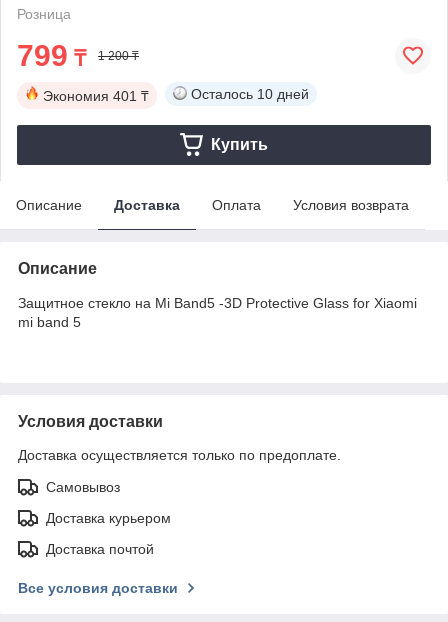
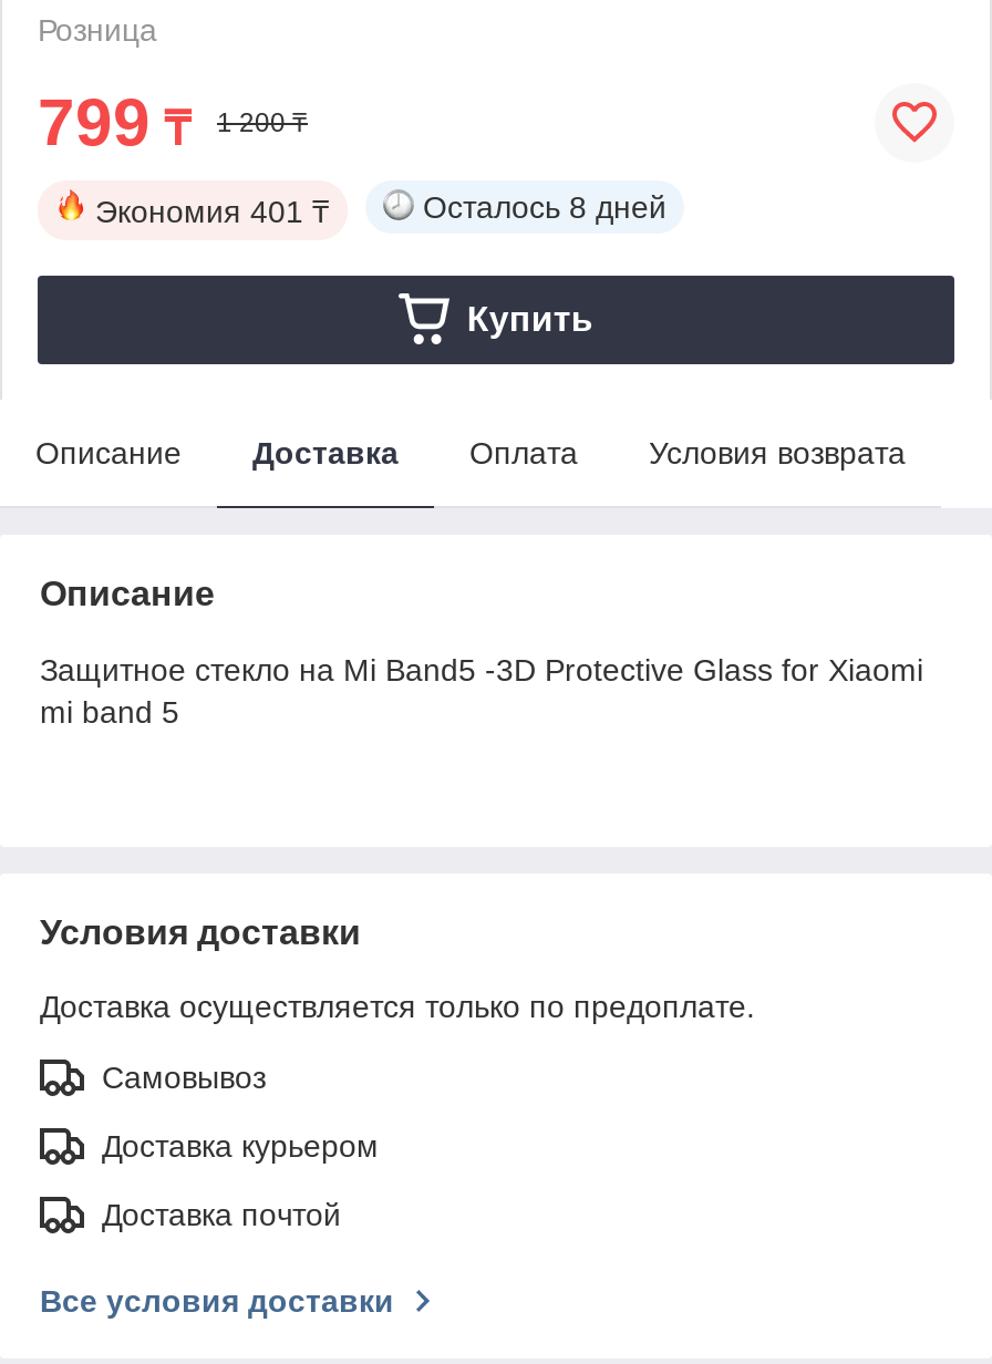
[191,86,309,102] Осталось 10 дней -> [423,189,666,224] Осталось 8 дней

